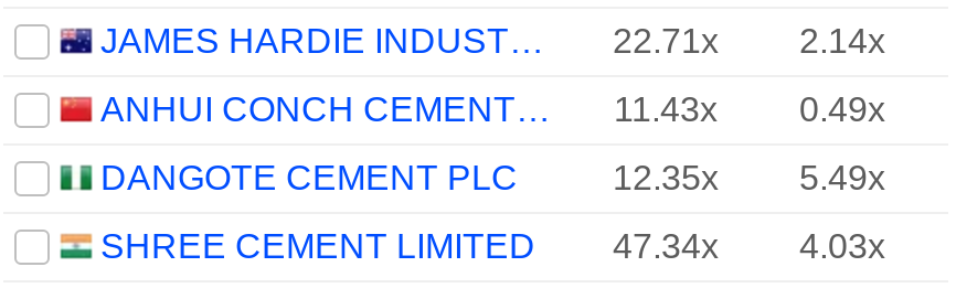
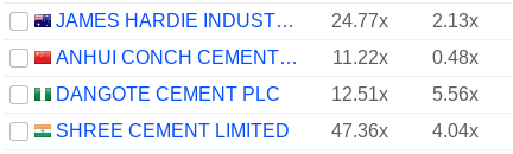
[613,22,885,60] 22.71x | 2.14x -> [331,11,478,31] 24.77x | 2.13x
[614,90,885,128] 11.43x | 0.49x -> [332,47,478,68] 11.22x | 0.48x
[613,159,885,196] 12.35x | 5.49x -> [331,84,478,104] 12.51x | 5.56x
[613,227,885,265] 47.34x | 4.03x -> [331,121,478,141] 47.36x | 4.04x

